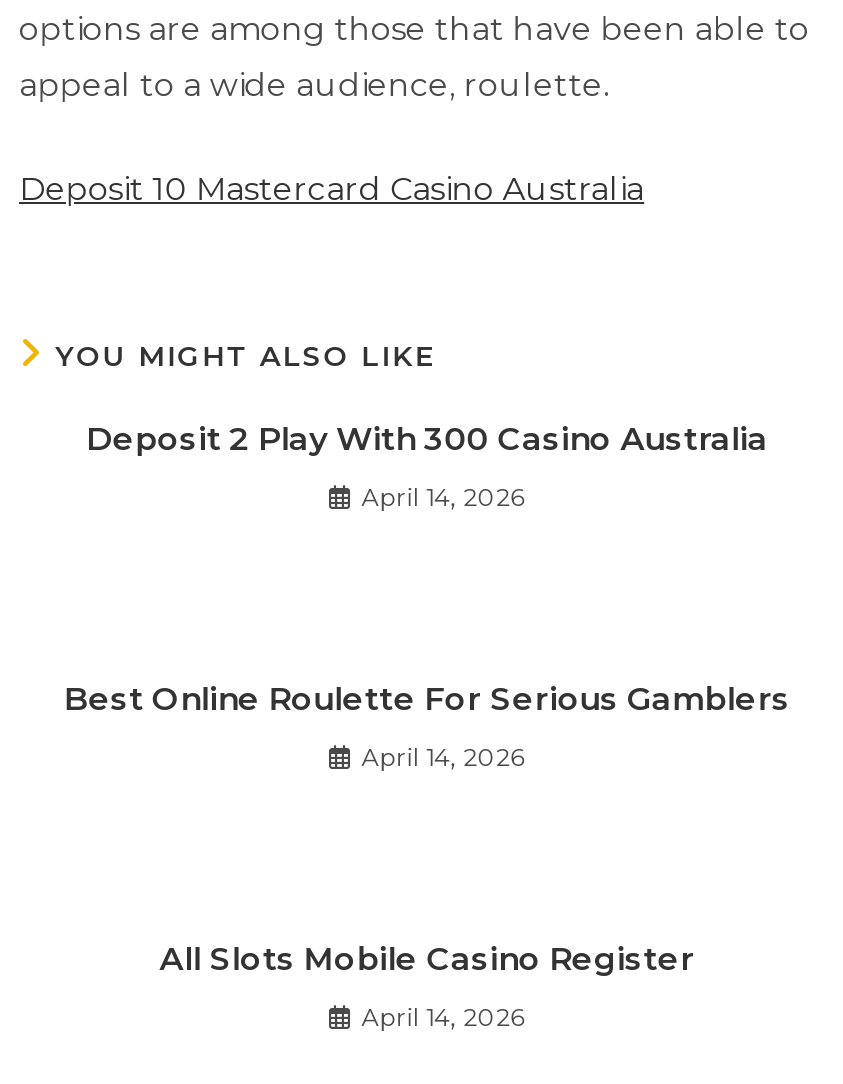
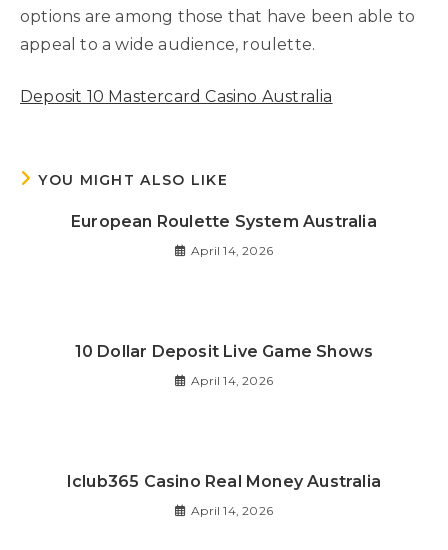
[86,420,768,458] Deposit 2 Play With 300 Casino Australia -> [71,212,377,231] European Roulette System Australia
[64,680,790,718] Best Online Roulette For Serious Gamblers -> [75,342,373,361] 10 Dollar Deposit Live Game Shows
[160,940,694,978] All Slots Mobile Casino Register -> [67,472,381,491] Iclub365 Casino Real Money Australia

